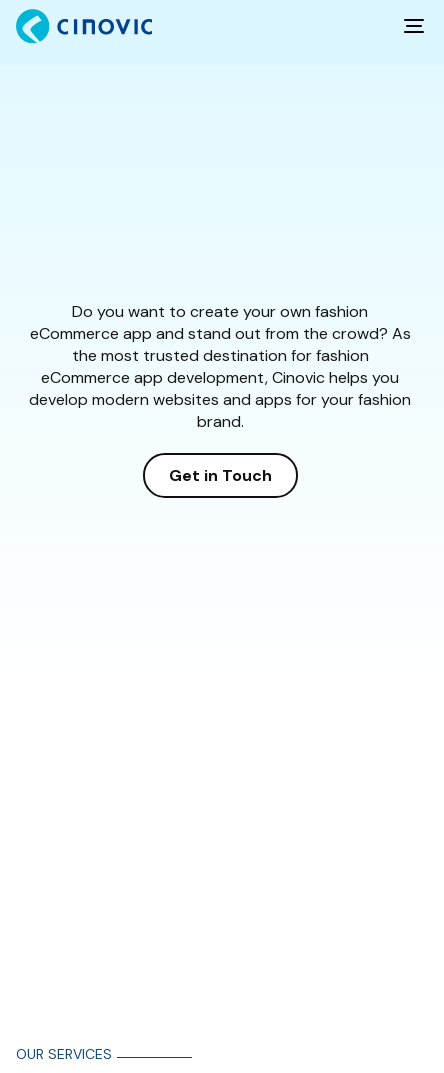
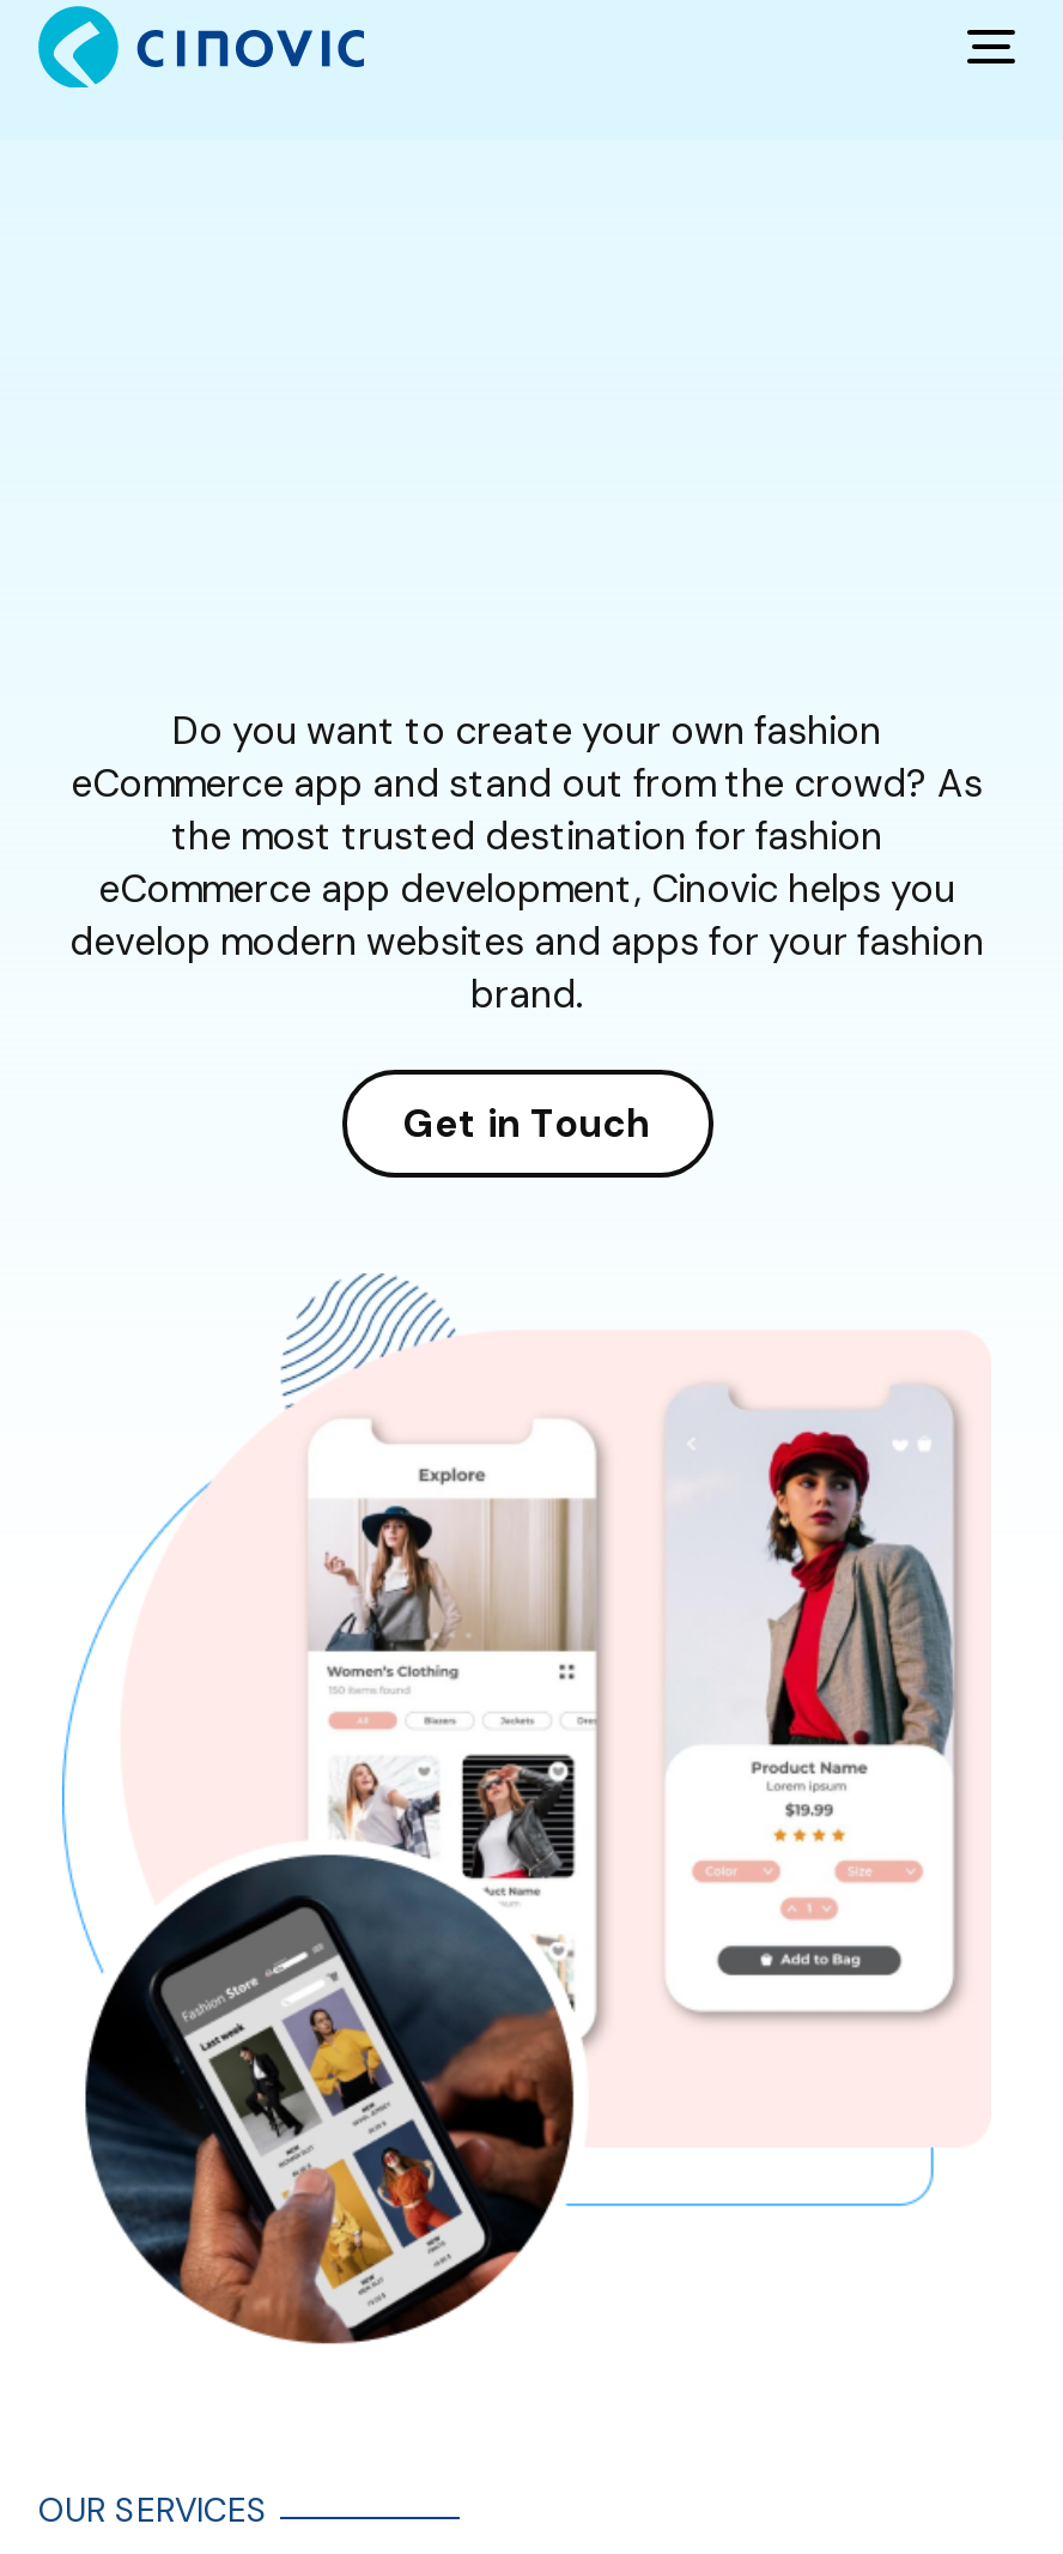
none -> [60,1273,967,2347] [image]

